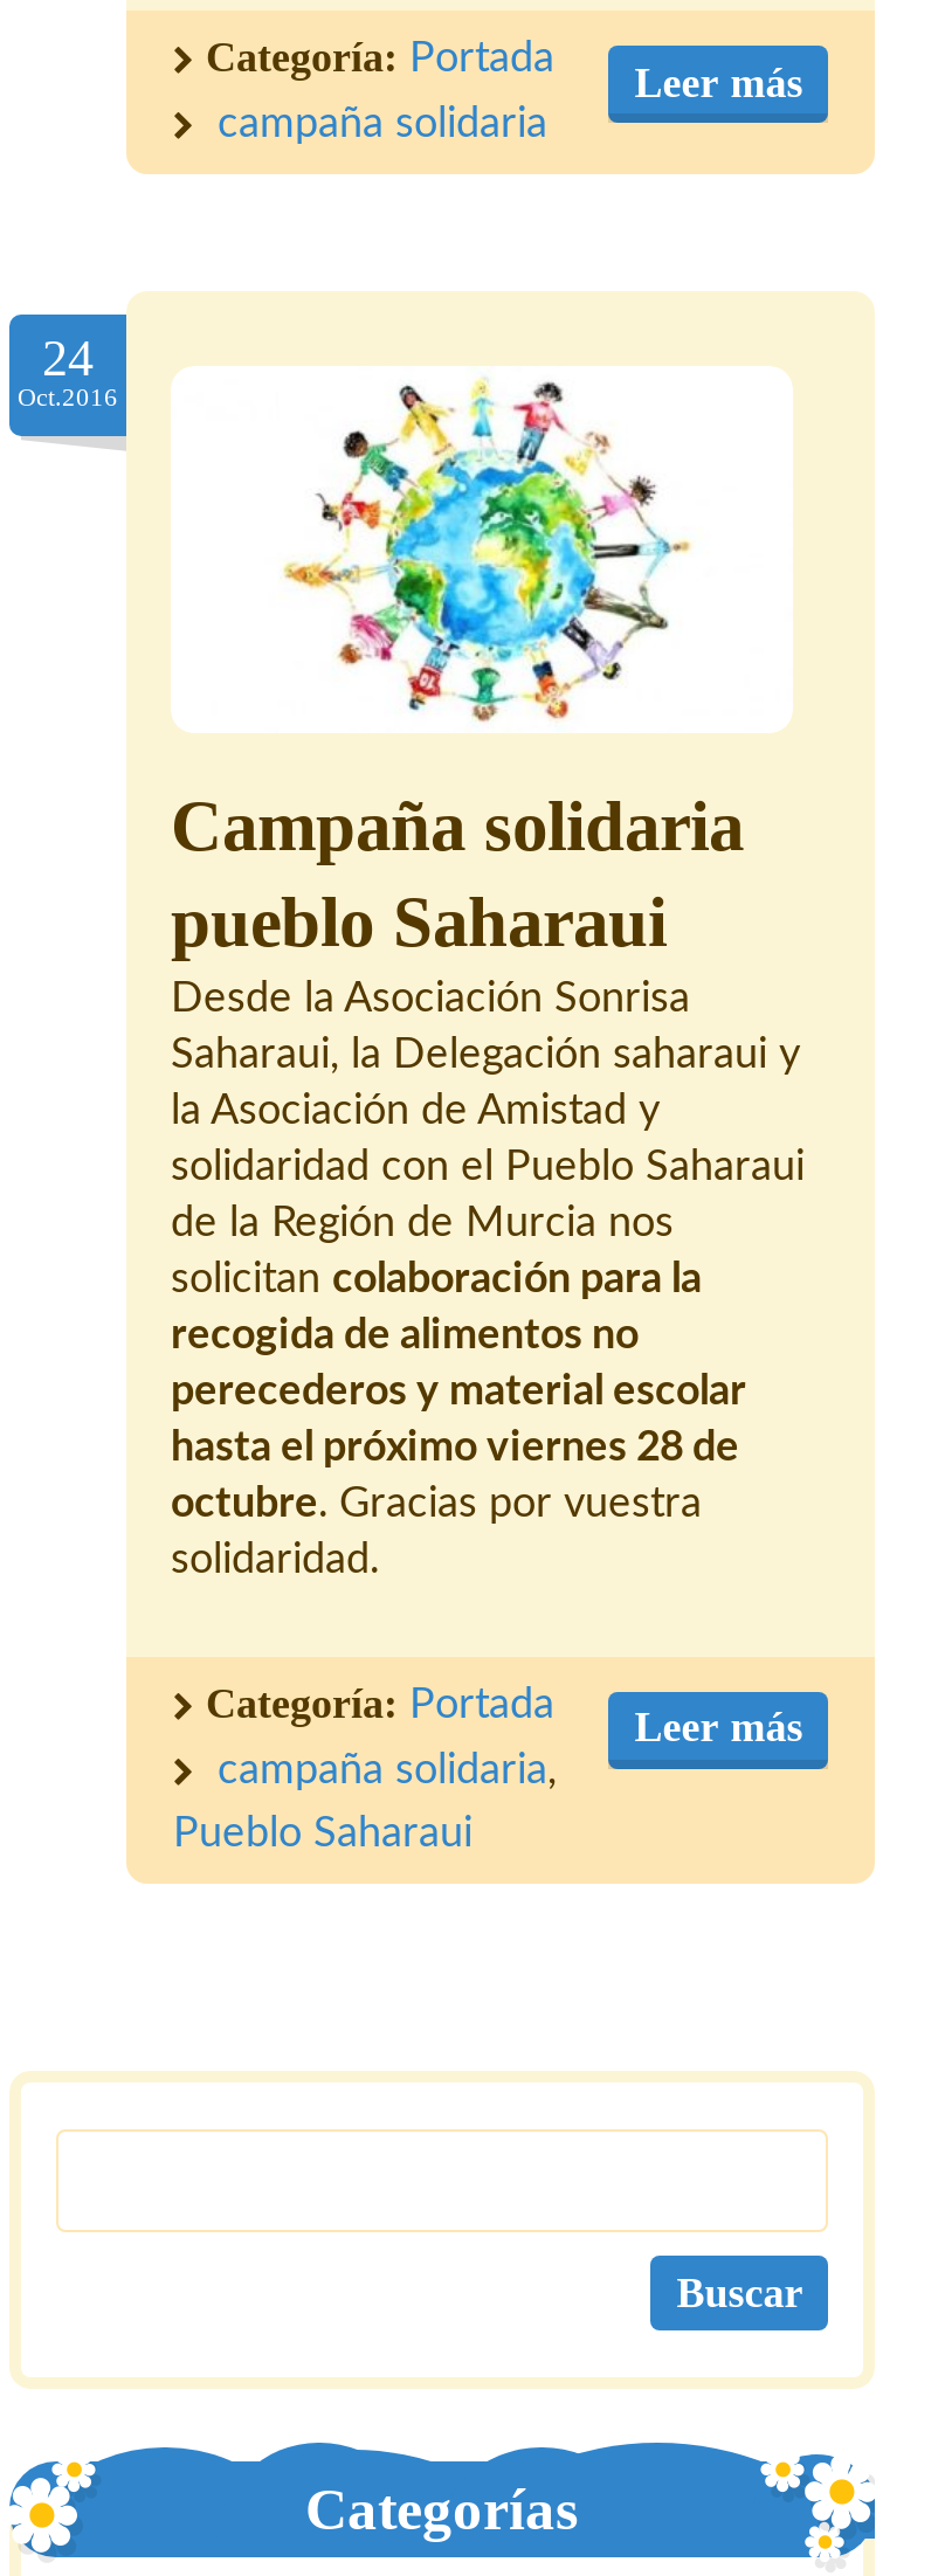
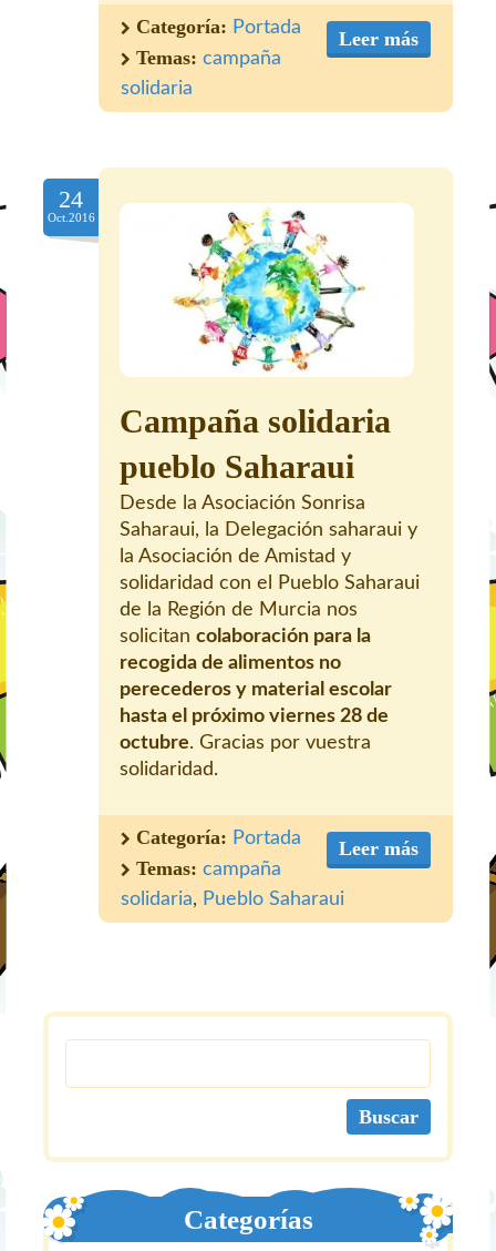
[218,105,547,147] campaña solidaria -> [121,47,281,99] Temas: campaña | solidaria
[173,1751,557,1856] campaña solidaria, | Pueblo Saharaui -> [121,858,344,910] Temas: campaña | solidaria, Pueblo Saharaui

